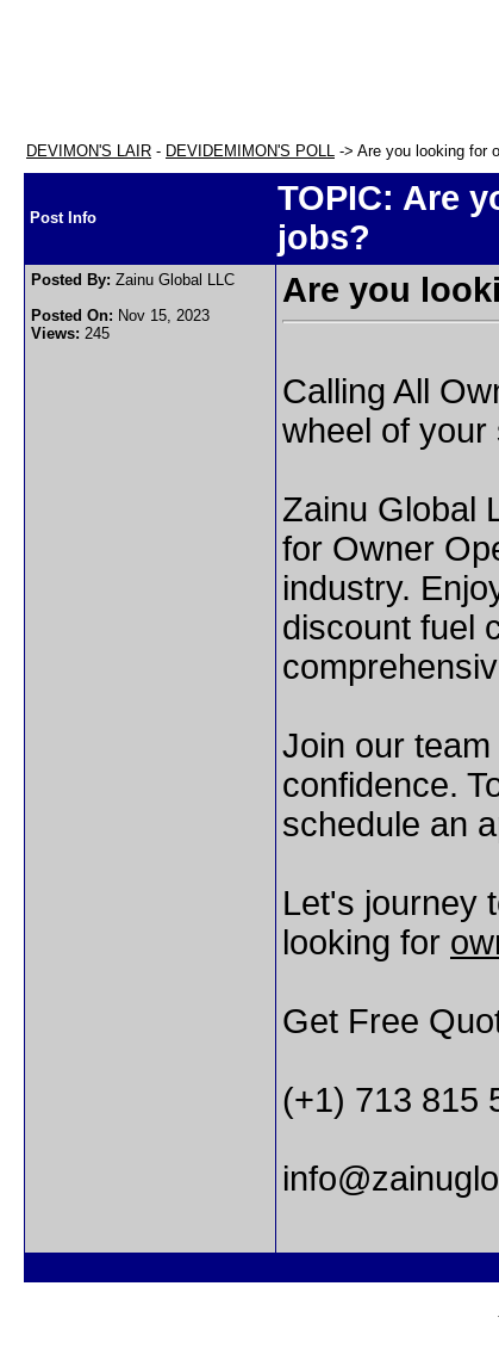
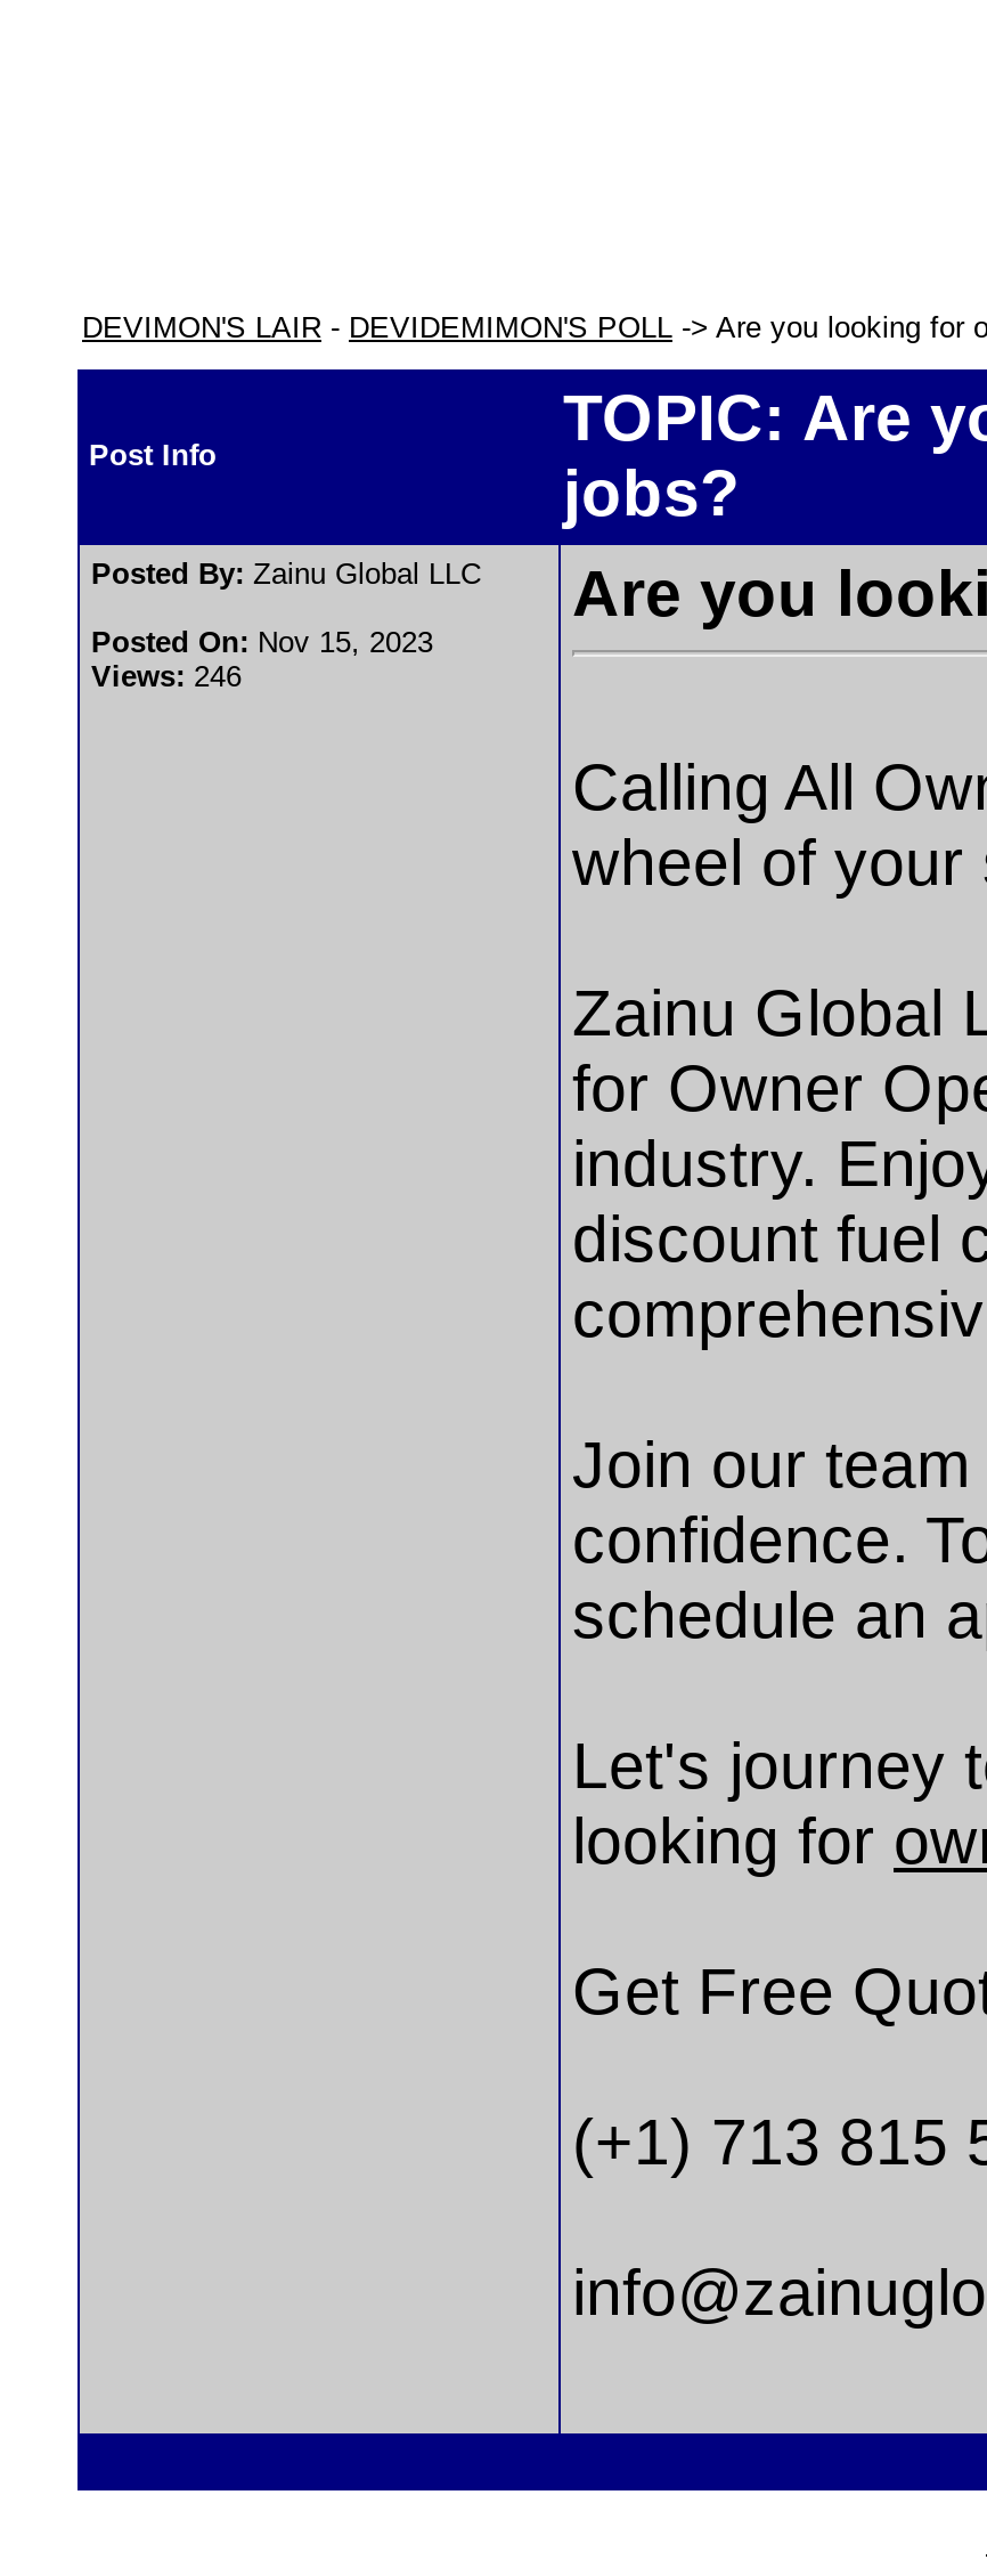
[31,324,110,342] Views: 245 -> [91,659,242,693] Views: 246

